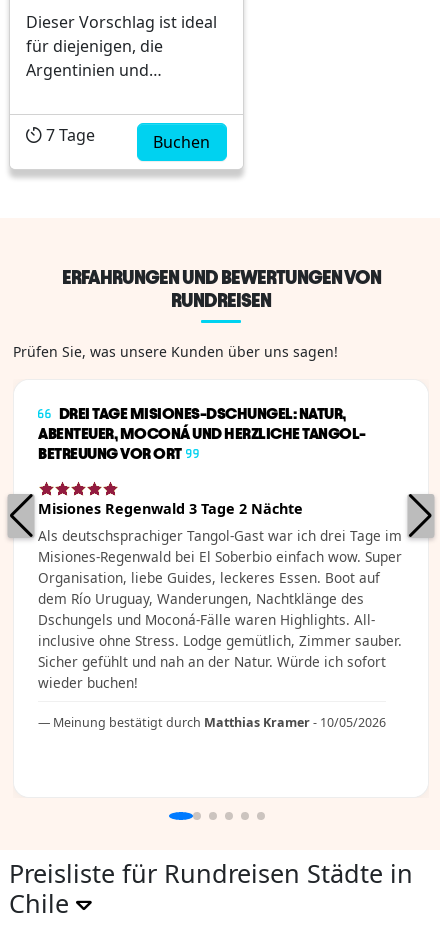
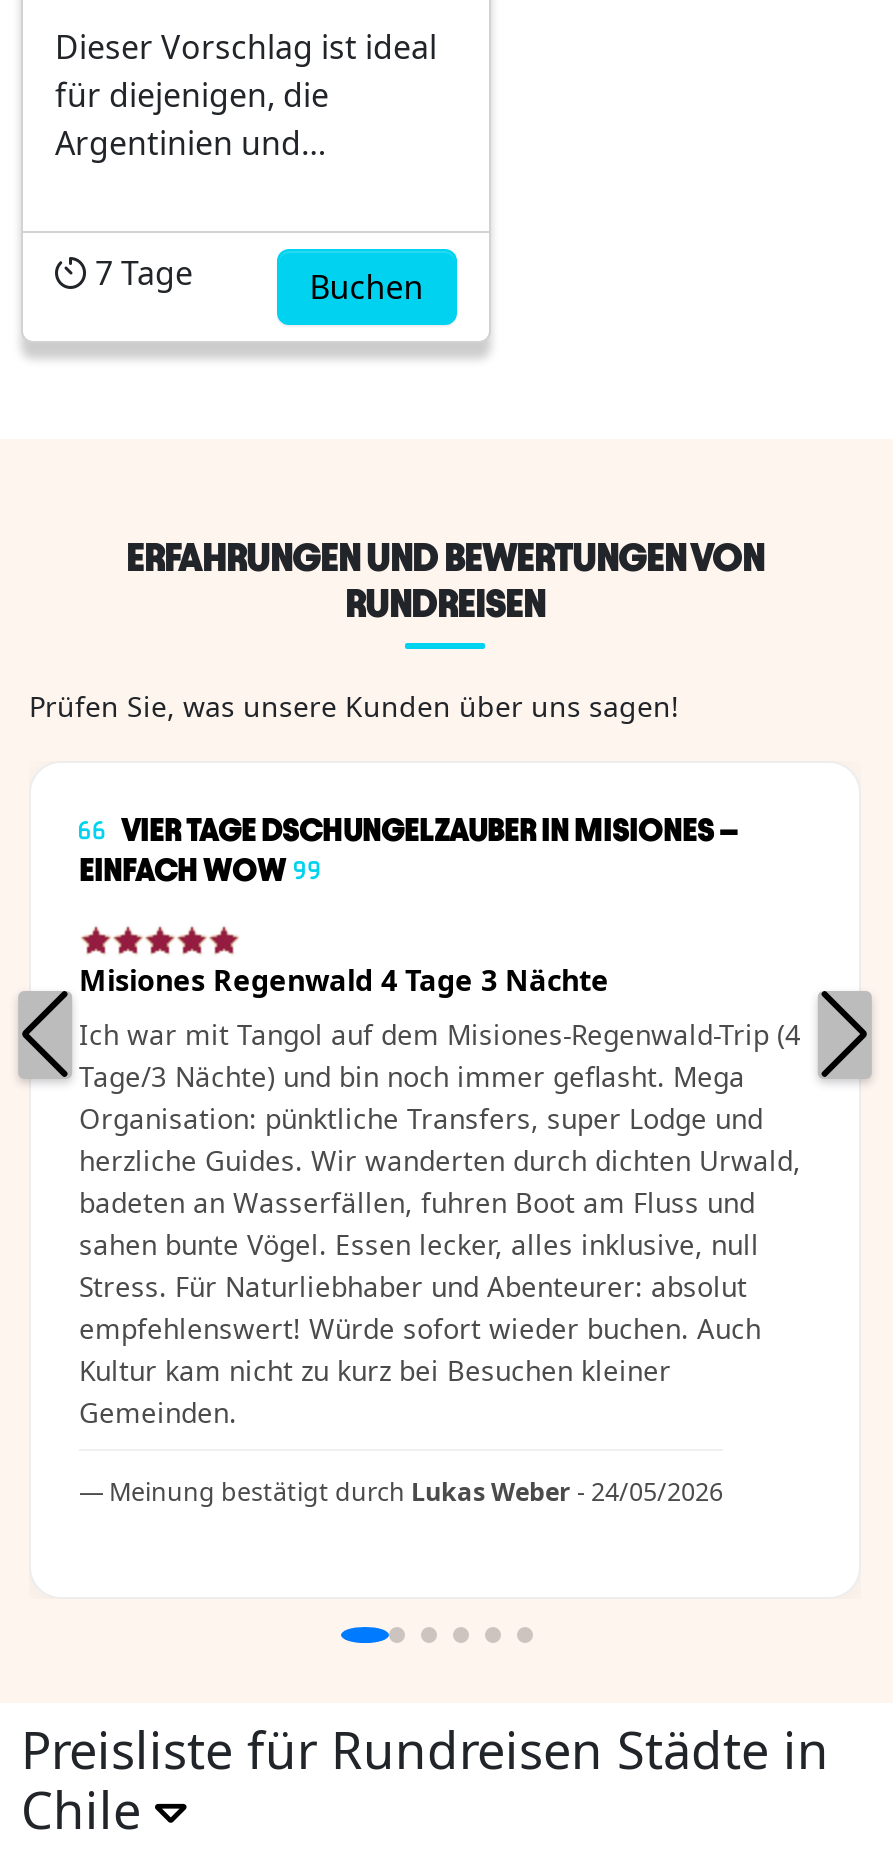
[38,405,365,462] DREI TAGE MISIONES-DSCHUNGEL: NATUR, | ABENTEUER, MOCONÁ UND HERZLICHE TANGOL- | BETREUUNG VOR ORT -> [79,813,738,887] VIER TAGE DSCHUNGELZAUBER IN MISIONES – | EINFACH WOW
[38,499,402,692] Misiones Regenwald 3 Tage 2 Nächte | Als deutschsprachiger Tangol-Gast war ich drei Tage im | Misiones-Regenwald bei El Soberbio einfach wow. Super | Organisation, liebe Guides, leckeres Essen. Boot auf | dem Río Uruguay, Wanderungen, Nachtklänge des | Dschungels und Moconá-Fälle waren Highlights. All- | inclusive ohne Stress. Lodge gemütlich, Zimmer sauber. | Sicher gefühlt und nah an der Natur. Würde ich sofort | wieder buchen! -> [79,961,801,1431] Misiones Regenwald 4 Tage 3 Nächte | Ich war mit Tangol auf dem Misiones-Regenwald-Trip (4 | Tage/3 Nächte) und bin noch immer geflasht. Mega | Organisation: pünktliche Transfers, super Lodge und | herzliche Guides. Wir wanderten durch dichten Urwald, | badeten an Wasserfällen, fuhren Boot am Fluss und | sahen bunte Vögel. Essen lecker, alles inklusive, null | Stress. Für Naturliebhaber und Abenteurer: absolut | empfehlenswert! Würde sofort wieder buchen. Auch | Kultur kam nicht zu kurz bei Besuchen kleiner | Gemeinden.
[53,714,386,731] Meinung bestätigt durch Matthias Kramer - 10/05/2026 -> [109,1475,723,1509] Meinung bestätigt durch Lukas Weber - 24/05/2026

